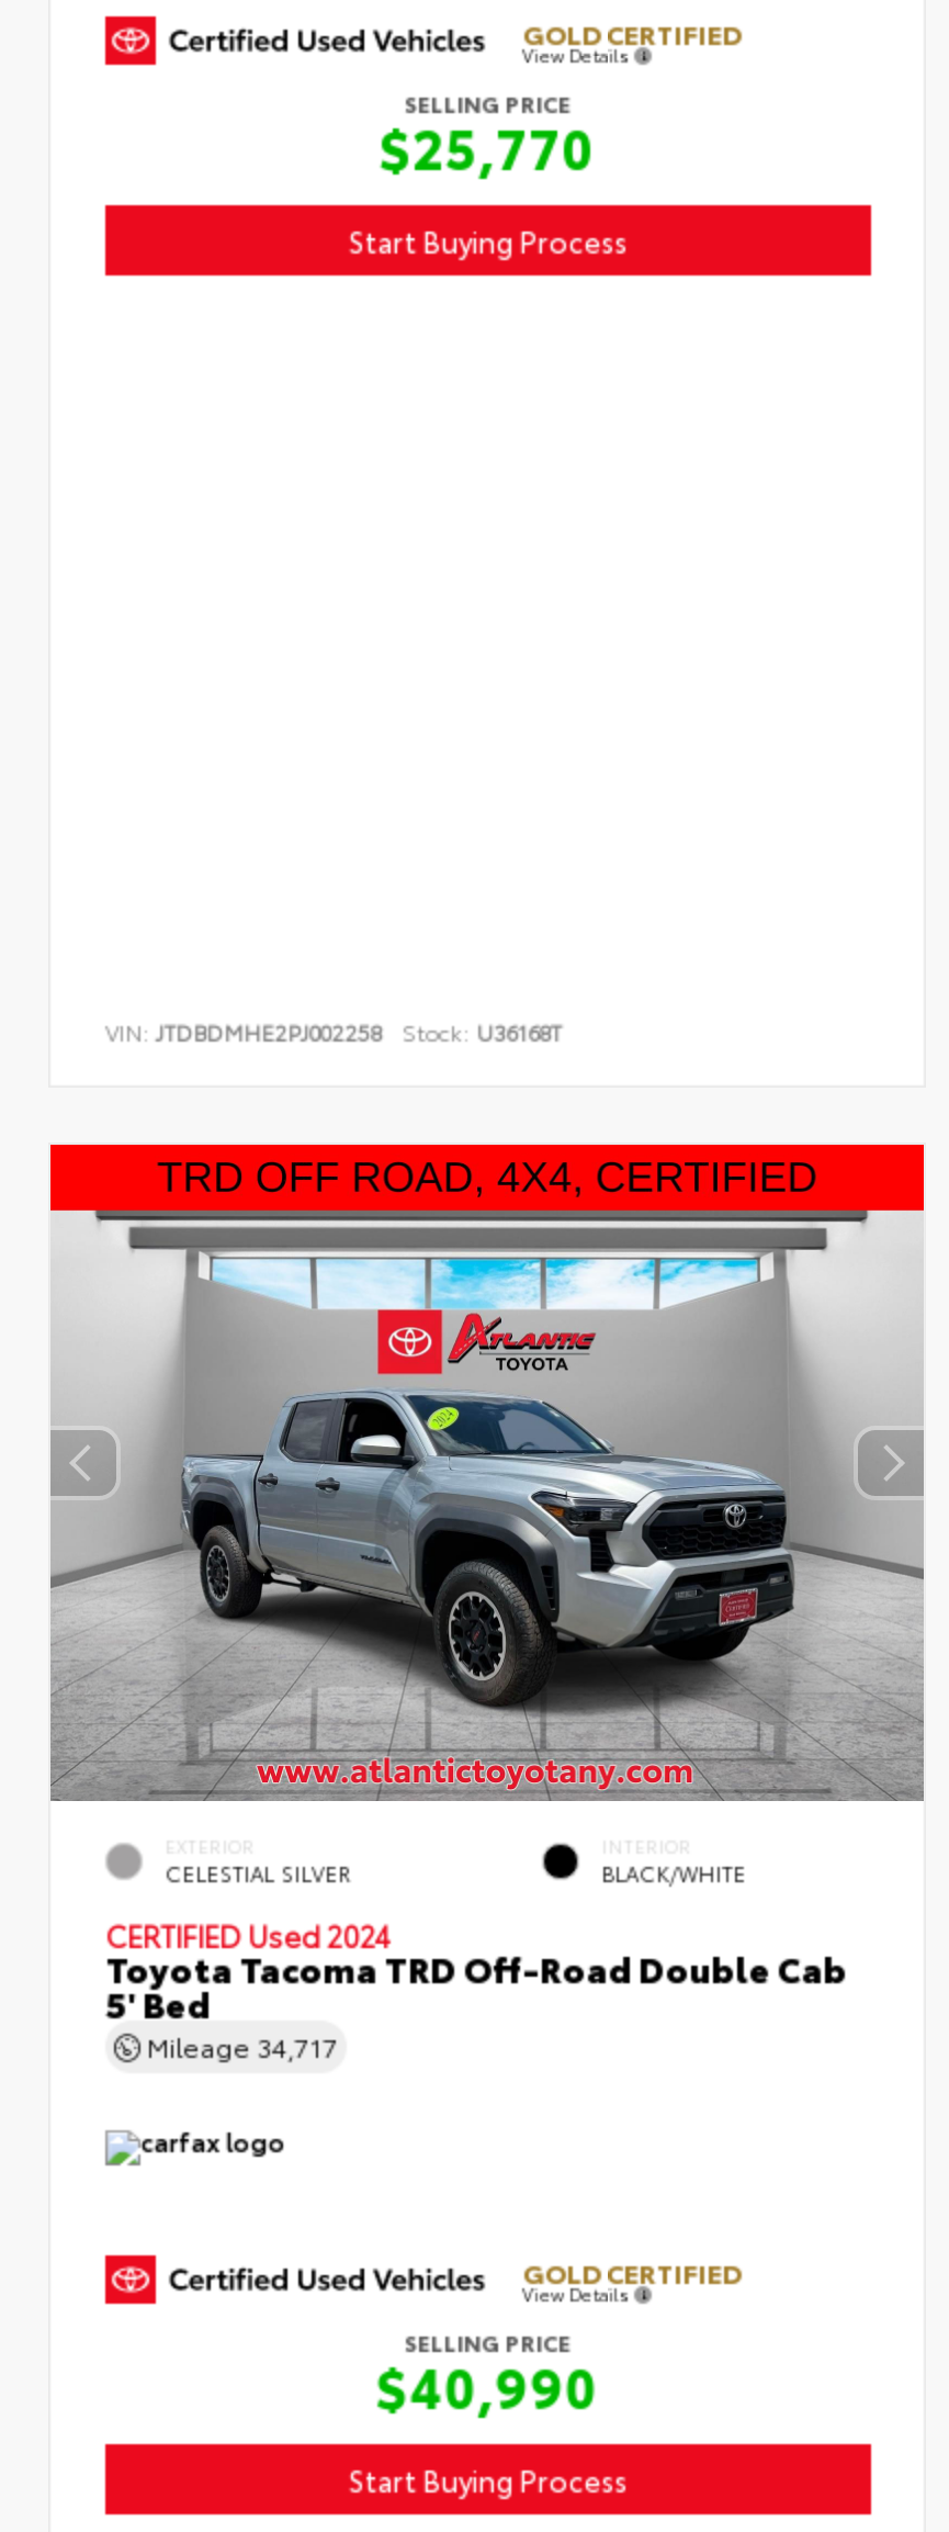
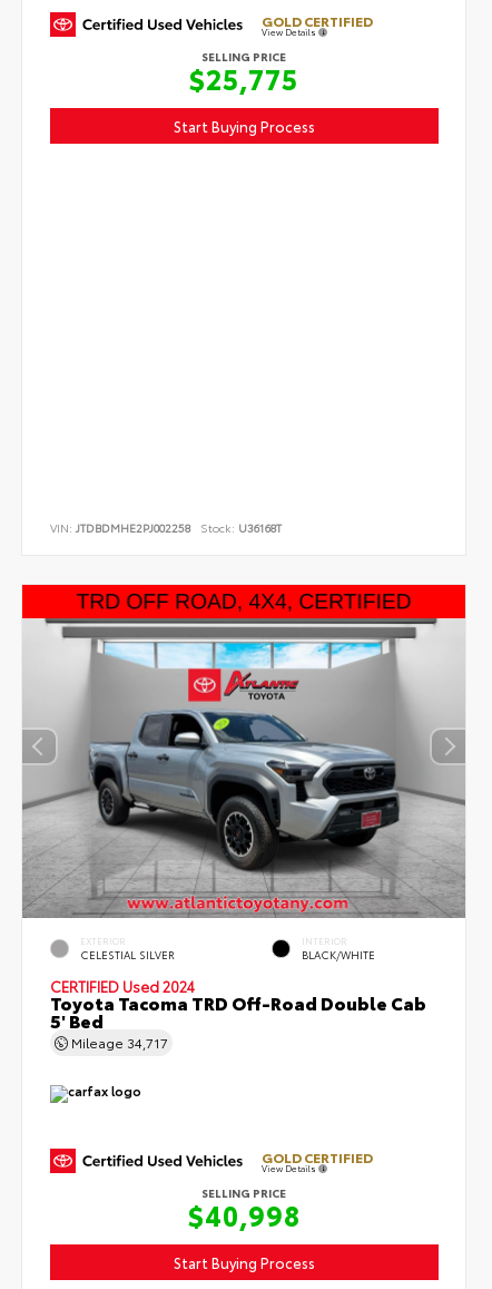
[380,110,595,185] $25,770 -> [189,60,298,98] $25,775
[376,2349,598,2424] $40,990 -> [188,1196,300,1234] $40,998

